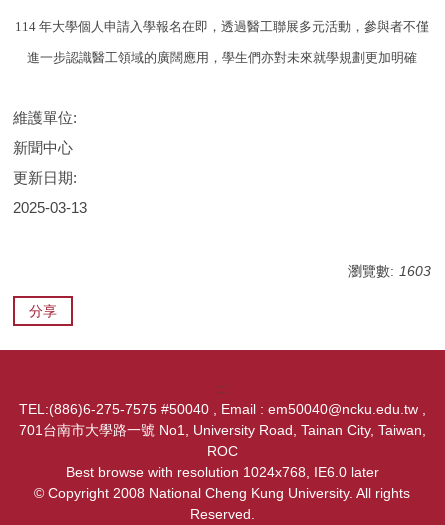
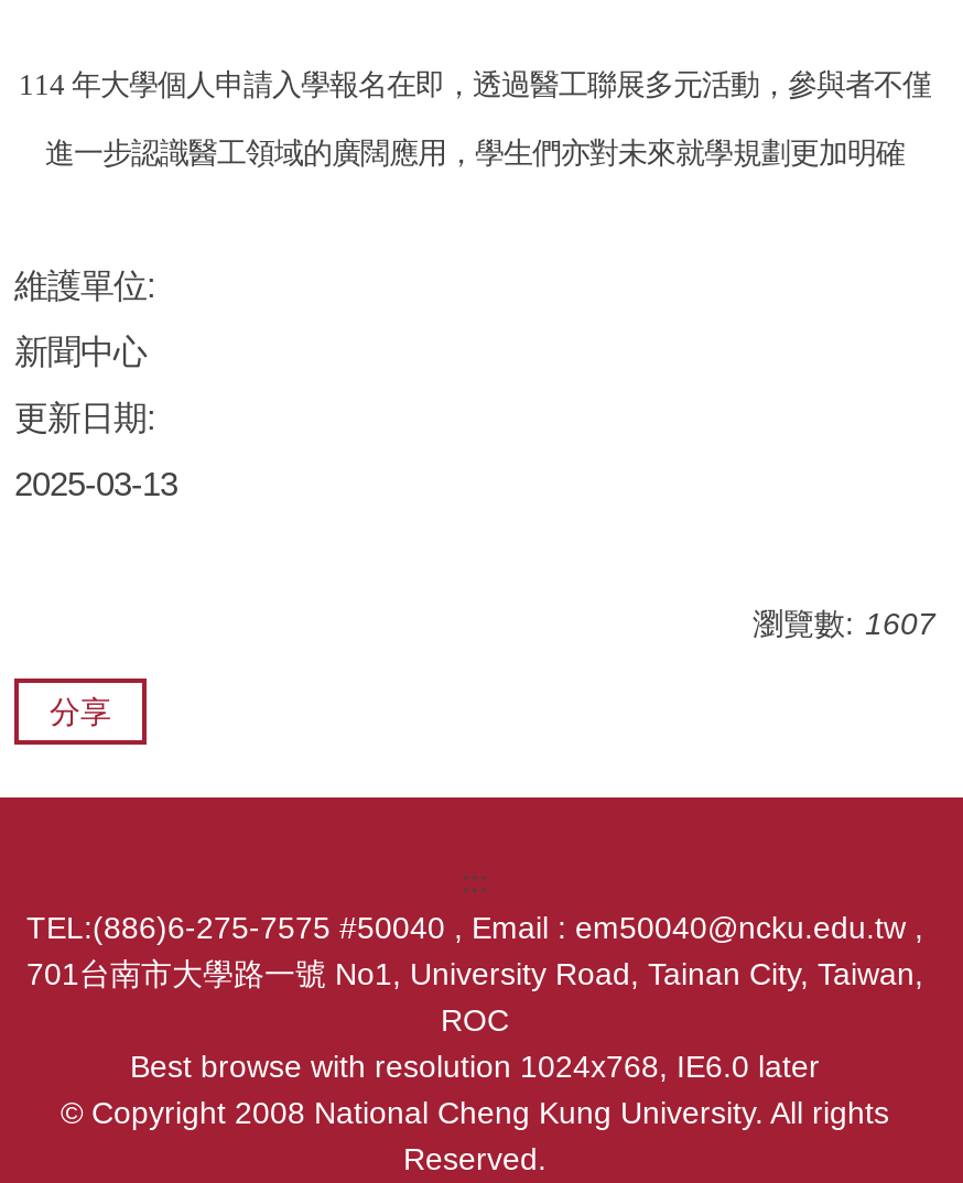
[348,263,431,279] 瀏覽數: 1603 -> [753,606,935,641] 瀏覽數: 1607

